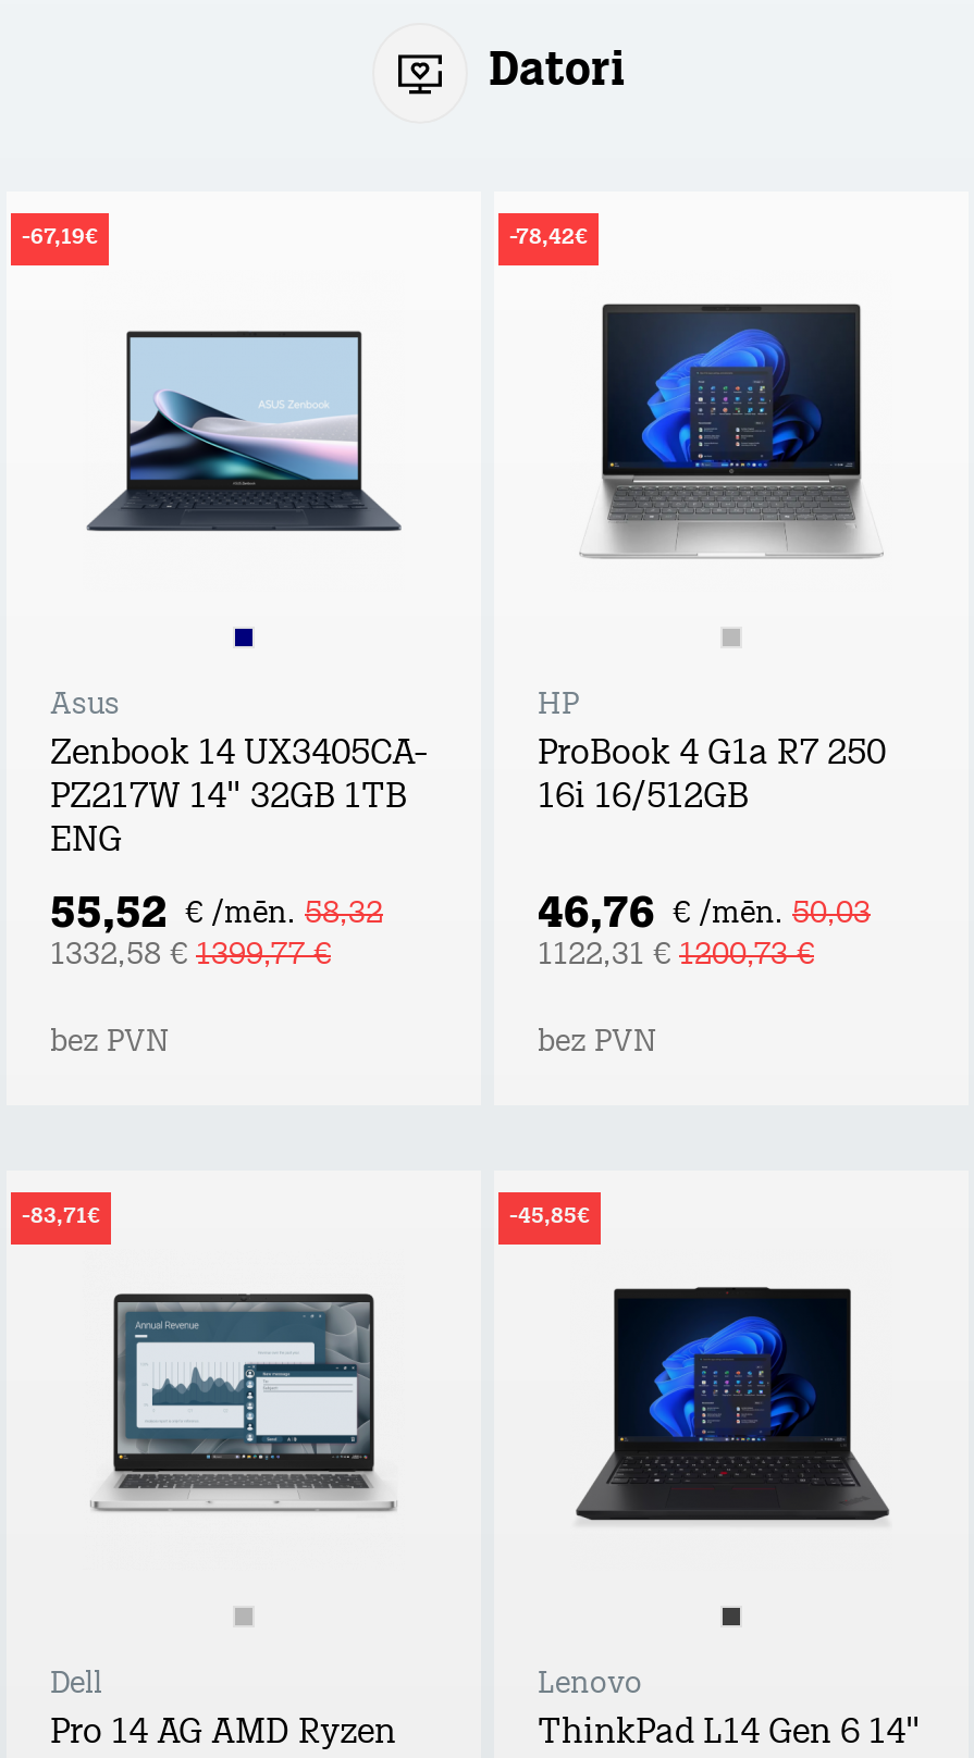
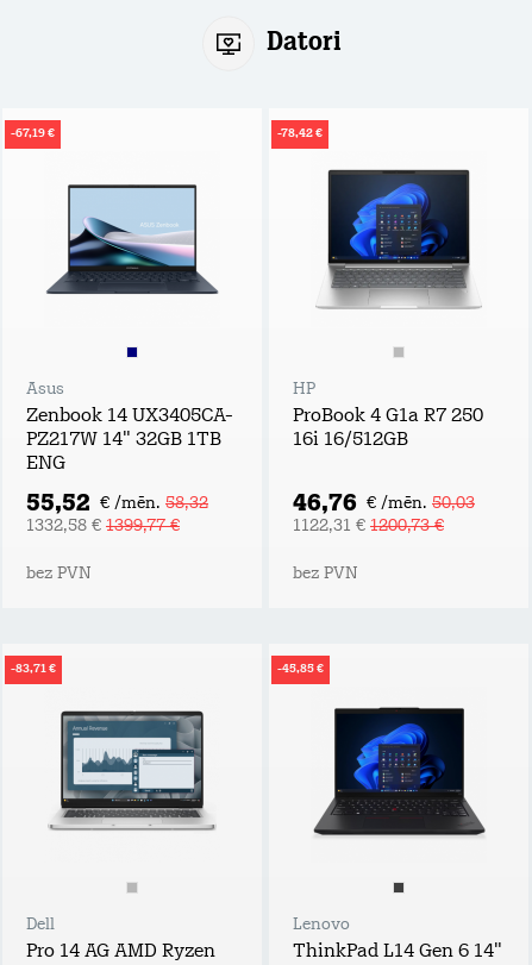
[22,226,98,250] -67,19€ -> [11,127,55,140] -67,19 €
[509,226,588,250] -78,42€ -> [277,127,323,140] -78,42 €
[22,1205,100,1229] -83,71€ -> [11,663,56,676] -83,71 €
[509,1205,590,1229] -45,85€ -> [277,663,324,676] -45,85 €

